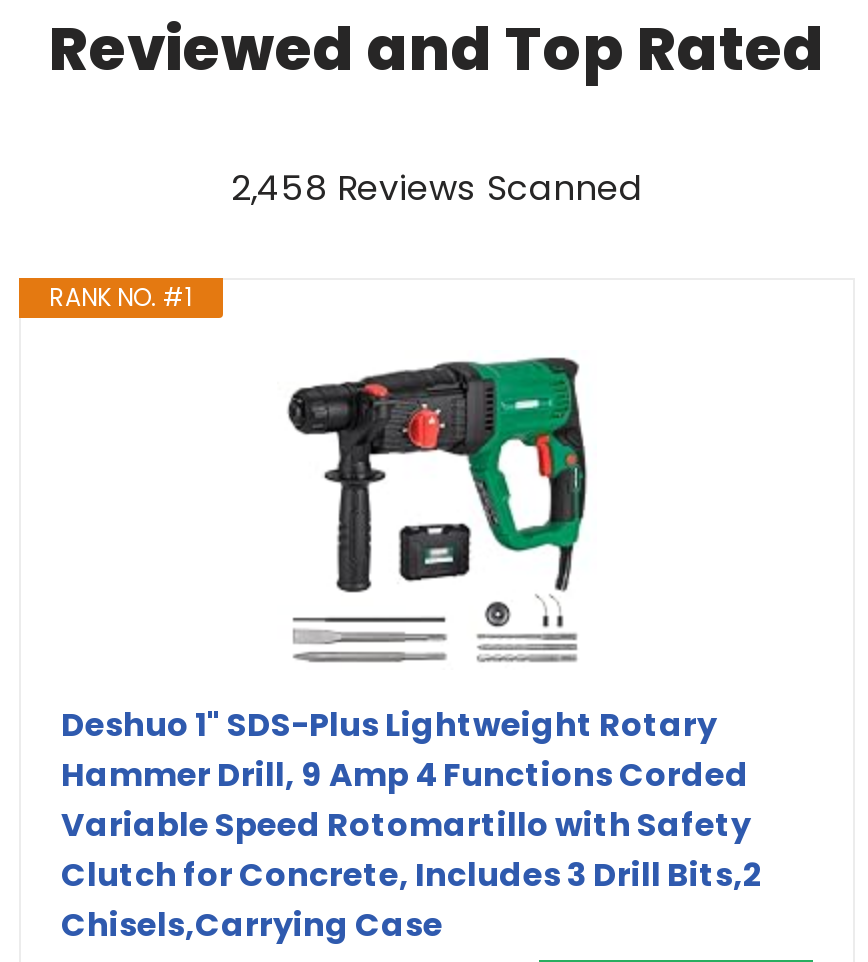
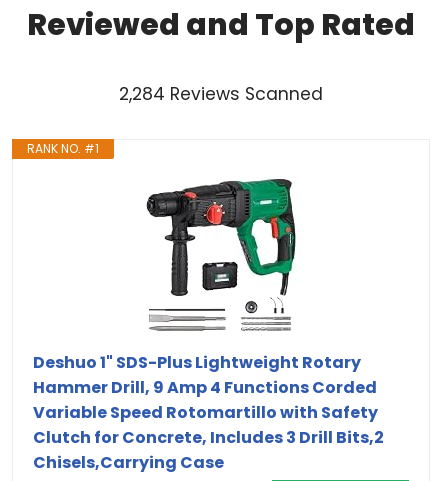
[231,164,643,212] 2,458 Reviews Scanned -> [119,82,323,106] 2,284 Reviews Scanned

